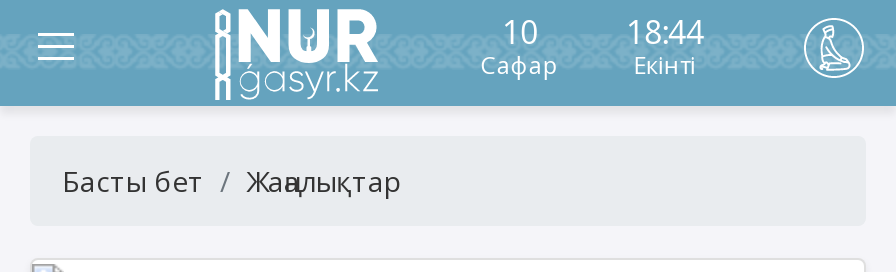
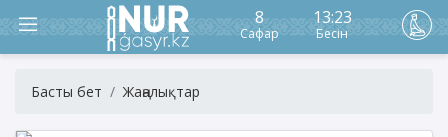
[502,9,538,53] 10 -> [255,5,264,27] 8
[626,9,704,81] 18:44 | Екінті -> [313,5,352,41] 13:23 | Бесін

